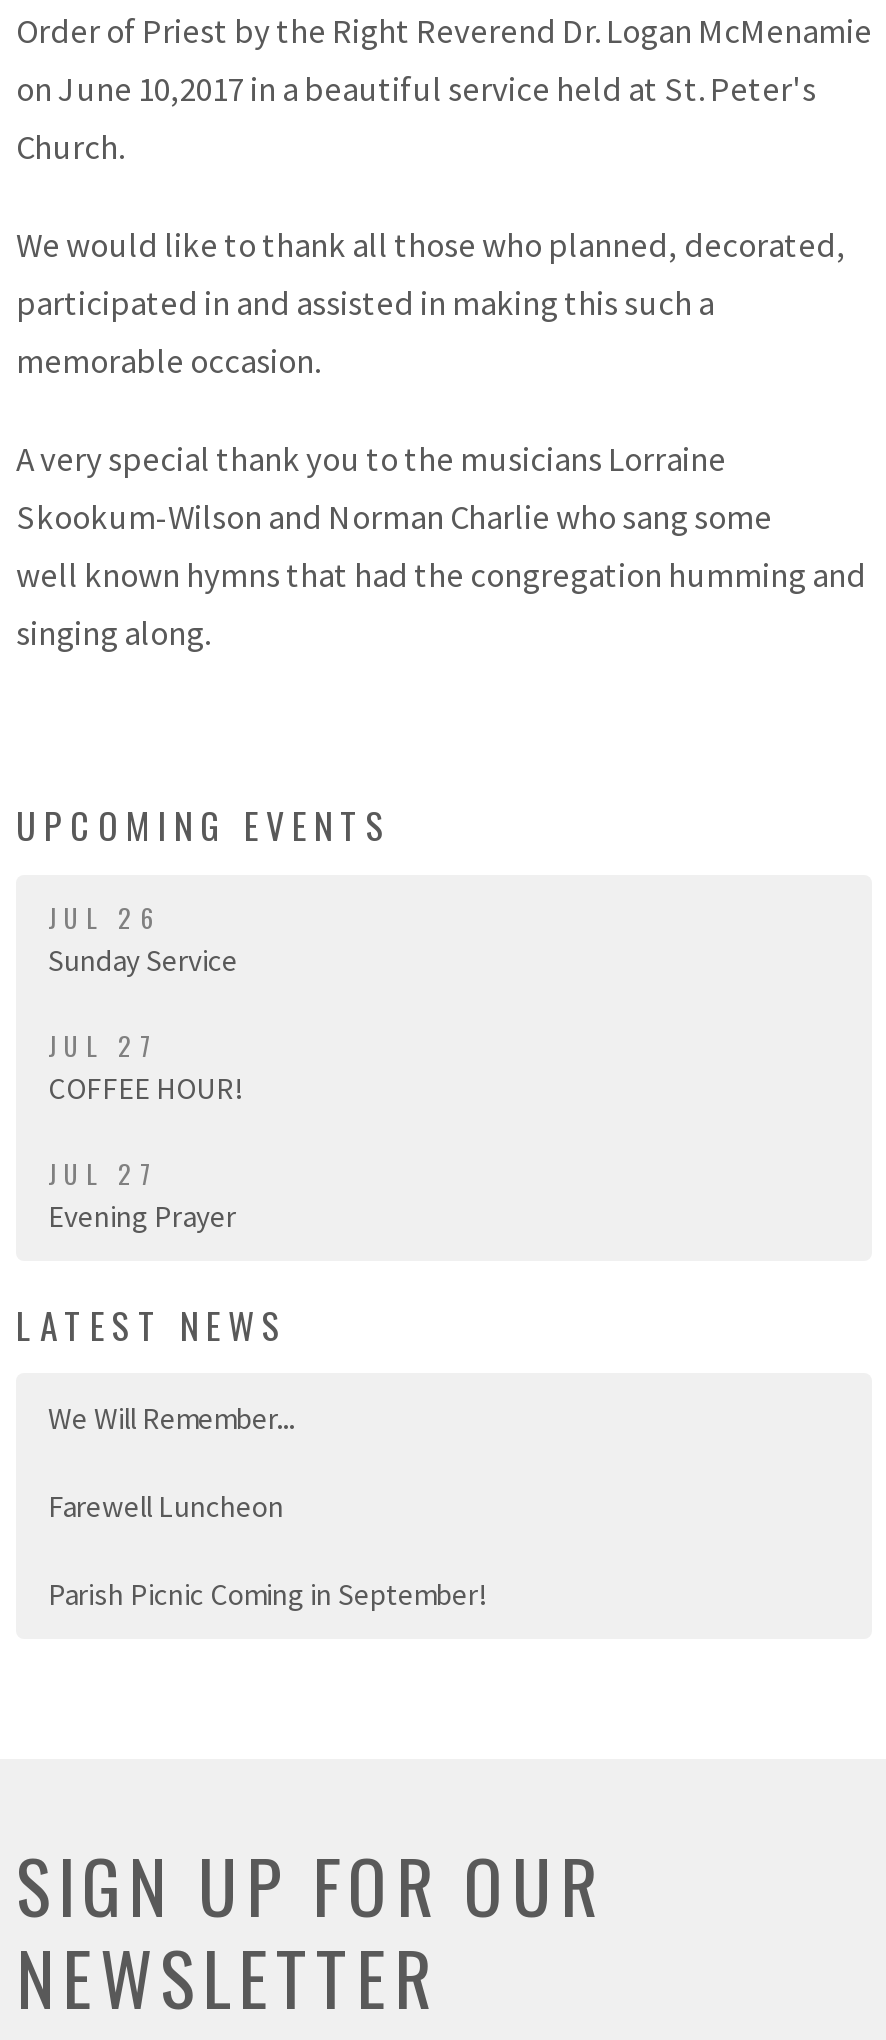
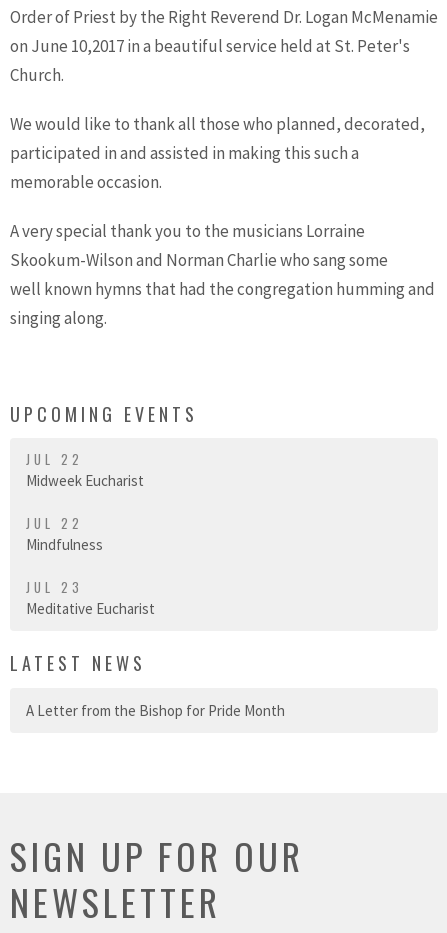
[48,897,238,979] JUL 26 | Sunday Service -> [26,449,144,490] JUL 22 | Midweek Eucharist
[48,1025,242,1107] JUL 27 | COFFEE HOUR! -> [26,513,103,554] JUL 22 | Mindfulness
[48,1153,236,1235] JUL 27 | Evening Prayer -> [26,577,155,618] JUL 23 | Meditative Eucharist
[48,1400,486,1614] We Will Remember... | Farewell Luncheon | Parish Picnic Coming in September! -> [26,701,285,720] A Letter from the Bishop for Pride Month

